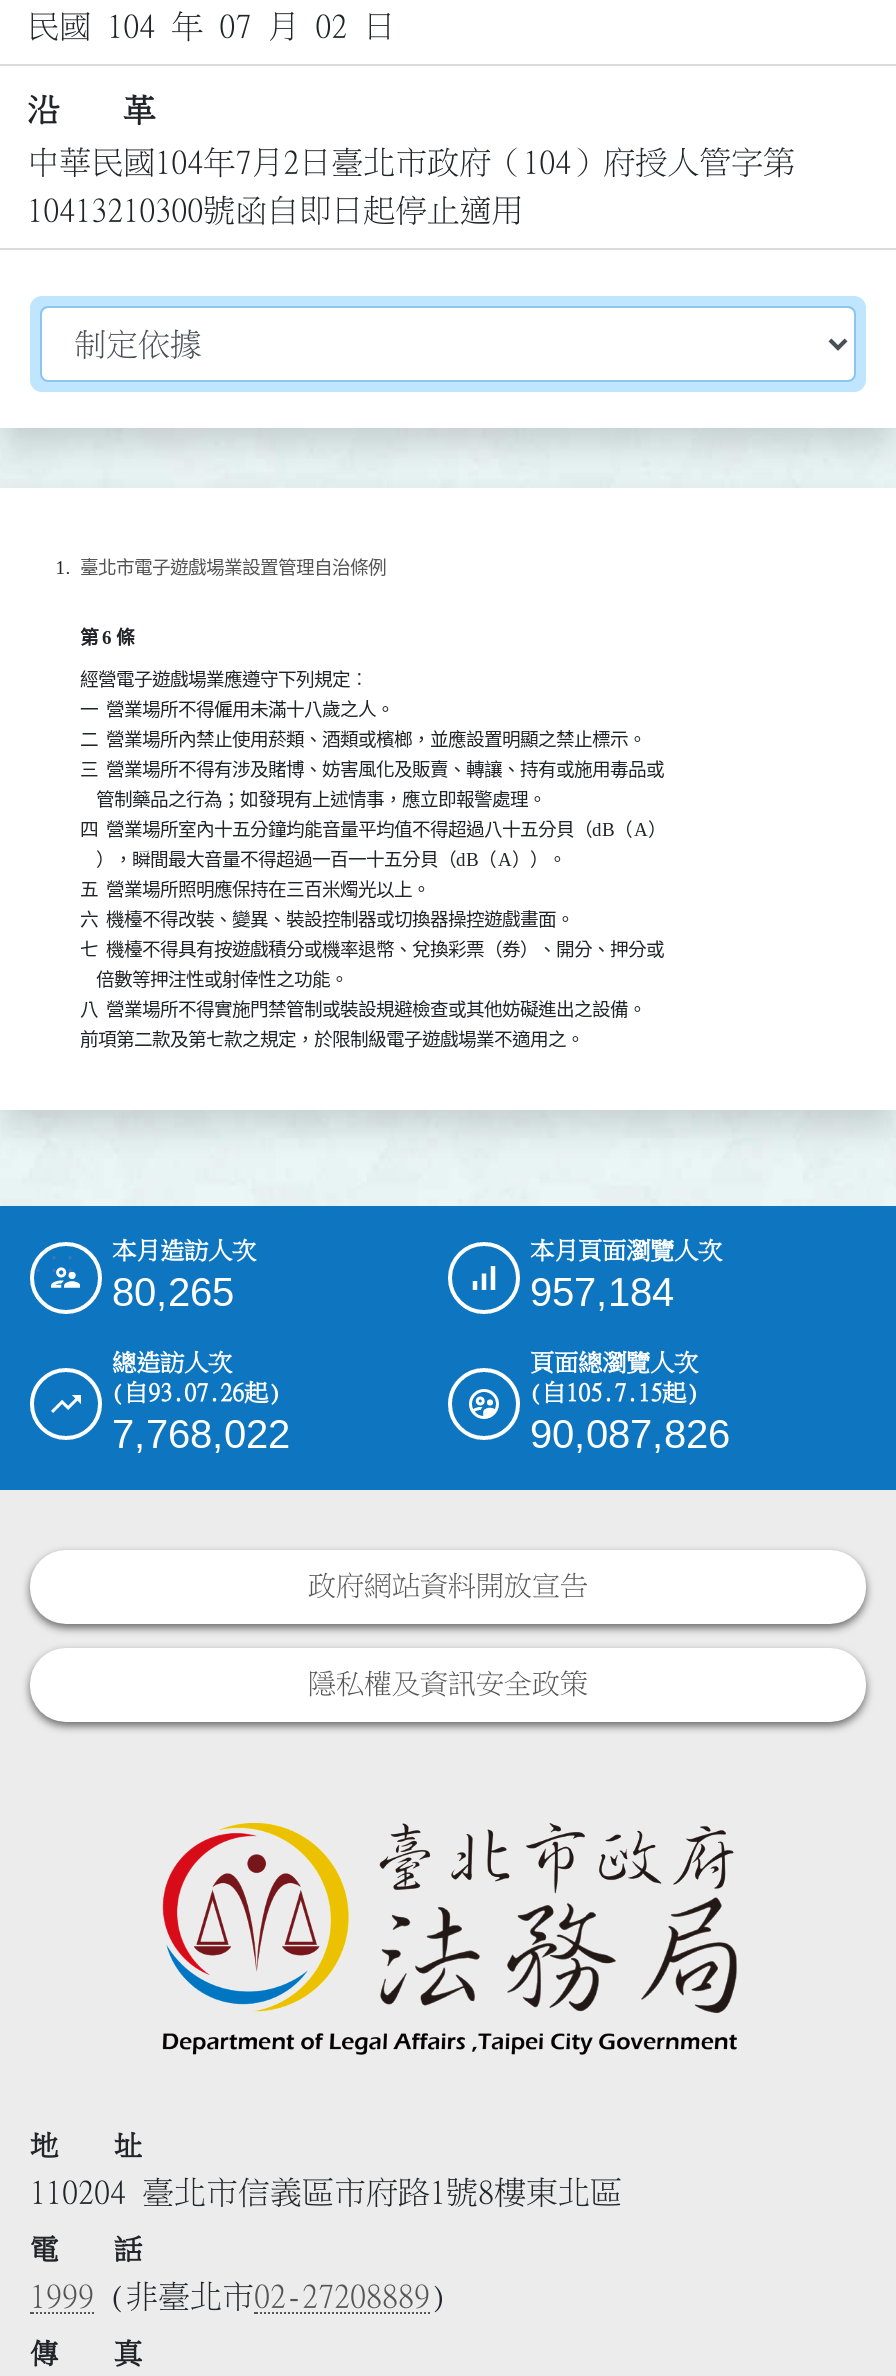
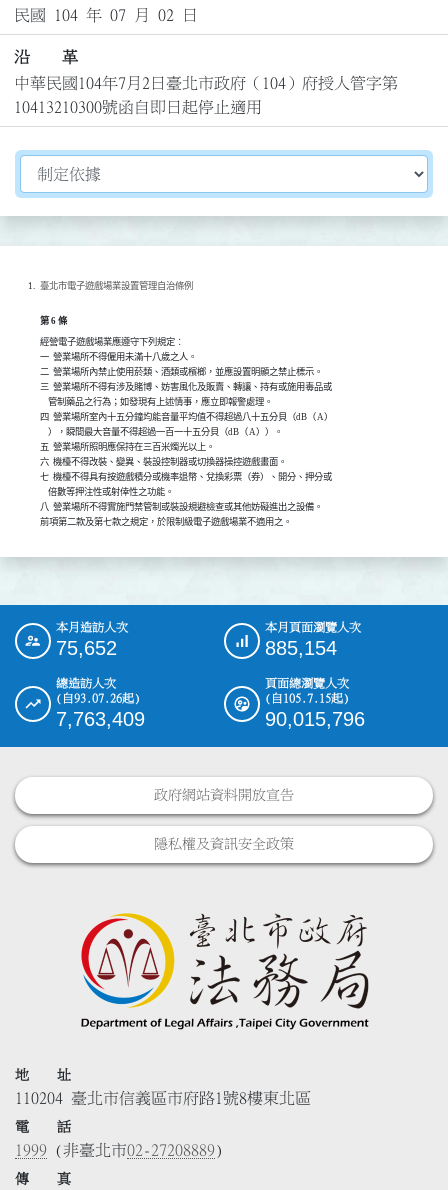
[112,1271,234,1315] 80,265 -> [56,637,117,659] 75,652
[530,1271,674,1315] 957,184 -> [265,637,337,659] 885,154
[112,1413,290,1457] 7,768,022 -> [56,708,145,730] 7,763,409
[530,1413,730,1457] 90,087,826 -> [265,708,365,730] 90,015,796

